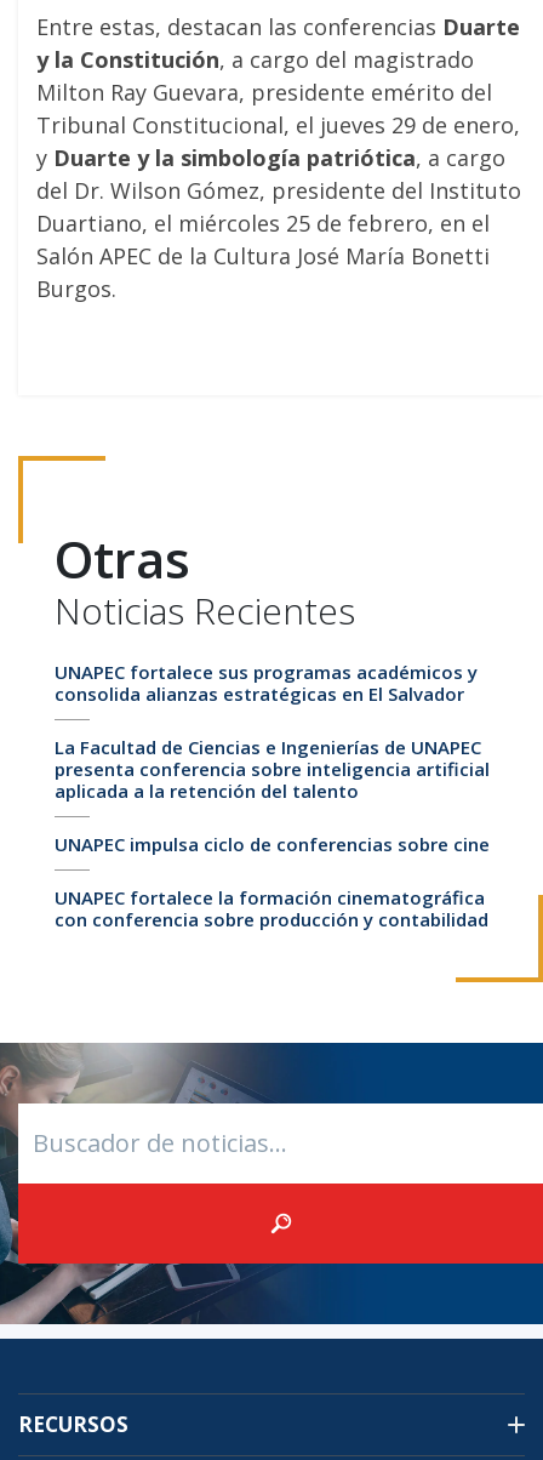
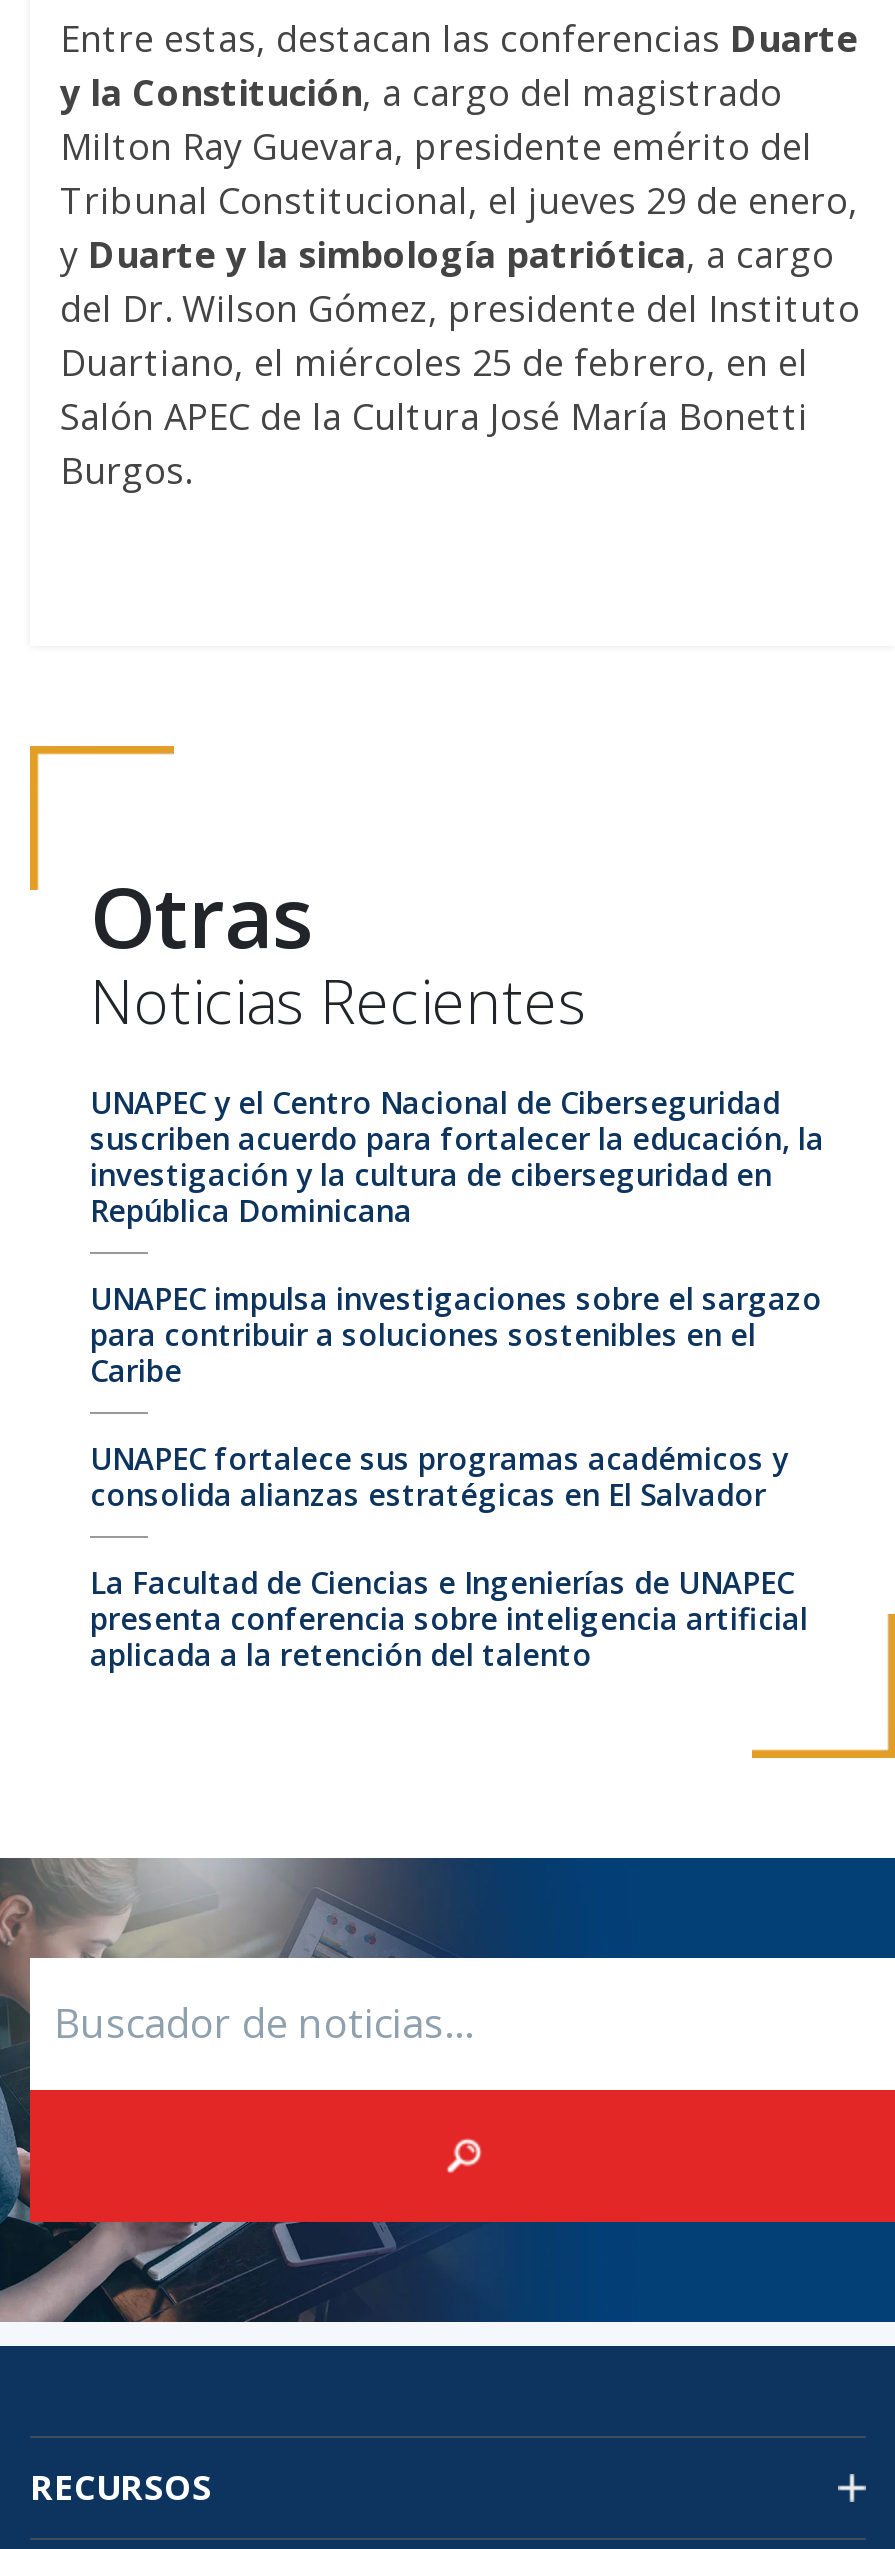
none -> [90,1081,824,1389] UNAPEC y el Centro Nacional de Ciberseguridad | suscriben acuerdo para fortalecer la educación, la | investigación y la cultura de ciberseguridad en | República Dominicana | UNAPEC impulsa investigaciones sobre el sargazo | para contribuir a soluciones sostenibles en el | Caribe
moved [55,659,490,802] -> [90,1437,808,1673]: UNAPEC fortalece sus programas académicos y | consolida alianzas estratégicas en El Salvador | La Facultad de Ciencias e Ingenierías de UNAPEC | presenta conferencia sobre inteligencia artificial | aplicada a la retención del talento
[55,831,490,931] UNAPEC impulsa ciclo de conferencias sobre cine | UNAPEC fortalece la formación cinematográfica | con conferencia sobre producción y contabilidad -> none

